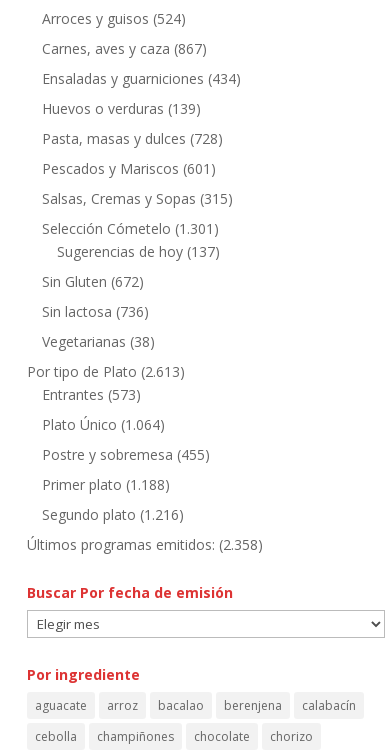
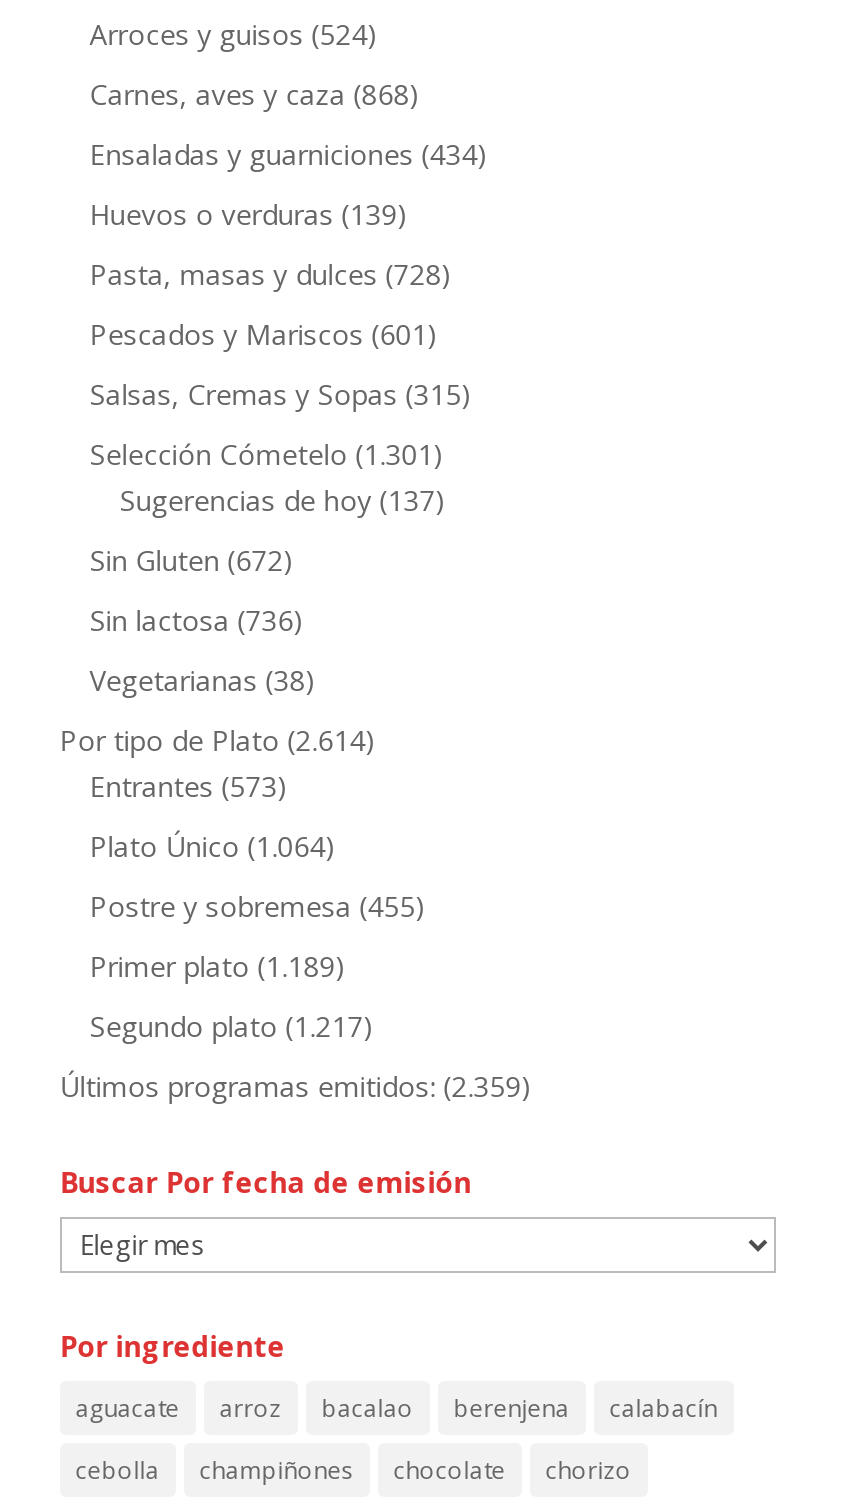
[42,39,207,58] Carnes, aves y caza (867) -> [90,75,420,113] Carnes, aves y caza (868)
[27,362,185,381] Por tipo de Plato (2.613) -> [60,721,376,759] Por tipo de Plato (2.614)
[42,475,170,494] Primer plato (1.188) -> [90,947,346,985] Primer plato (1.189)
[42,505,184,524] Segundo plato (1.216) -> [90,1007,374,1045] Segundo plato (1.217)
[27,535,263,554] Últimos programas emitidos: (2.358) -> [60,1067,532,1105] Últimos programas emitidos: (2.359)

